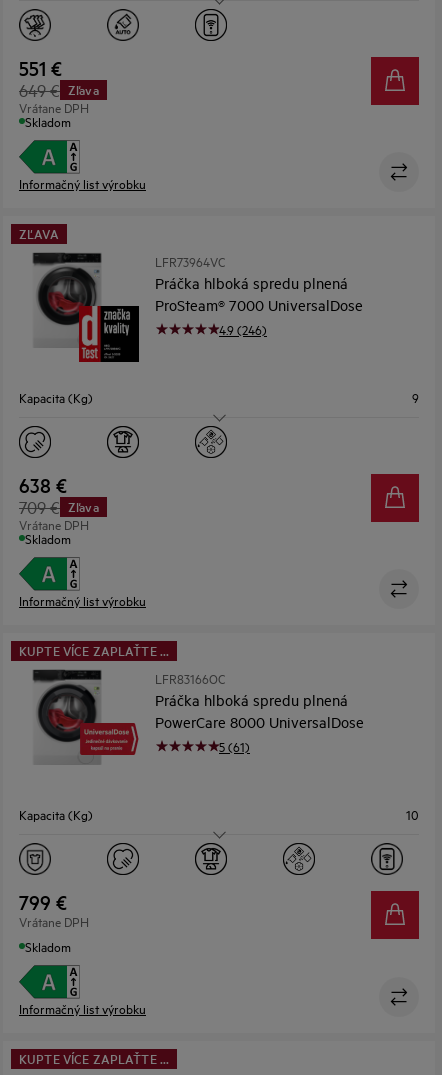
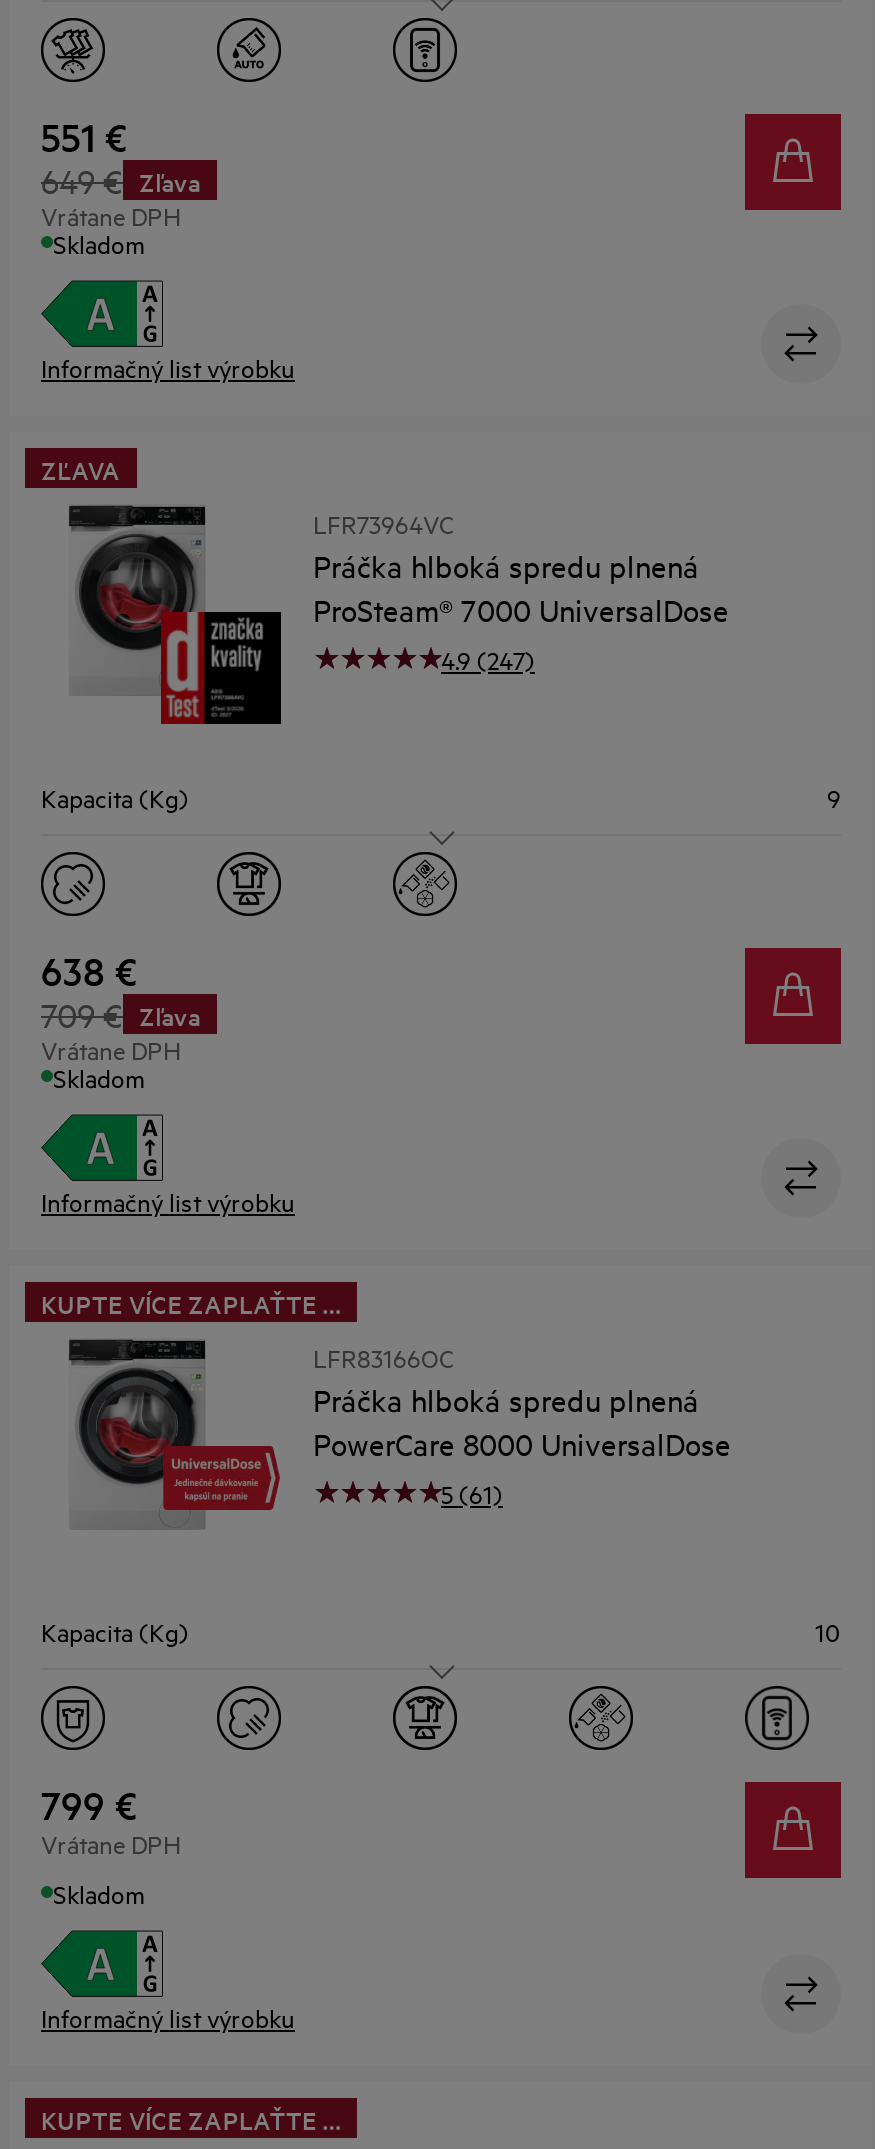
[219,320,267,338] 4.9 (246) -> [441,640,535,676] 4.9 (247)

